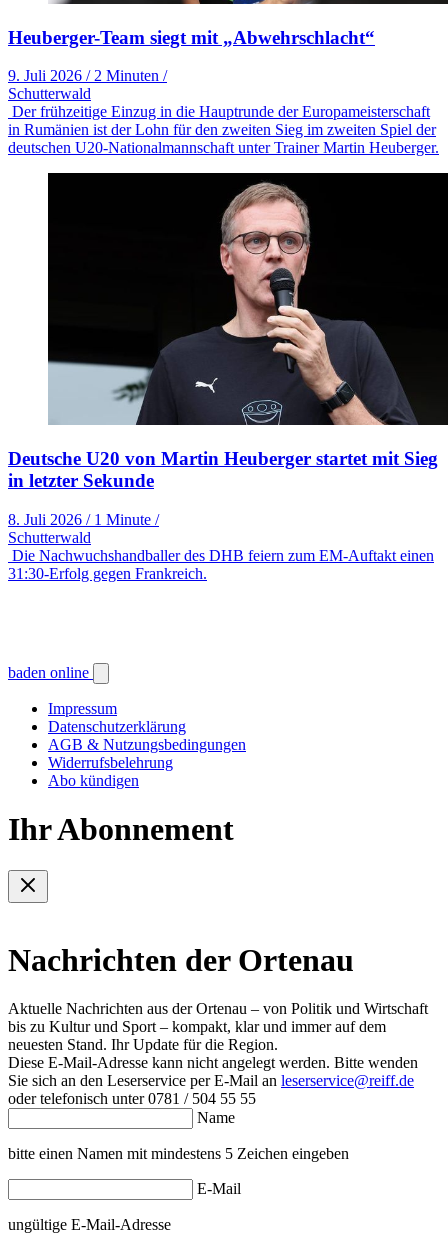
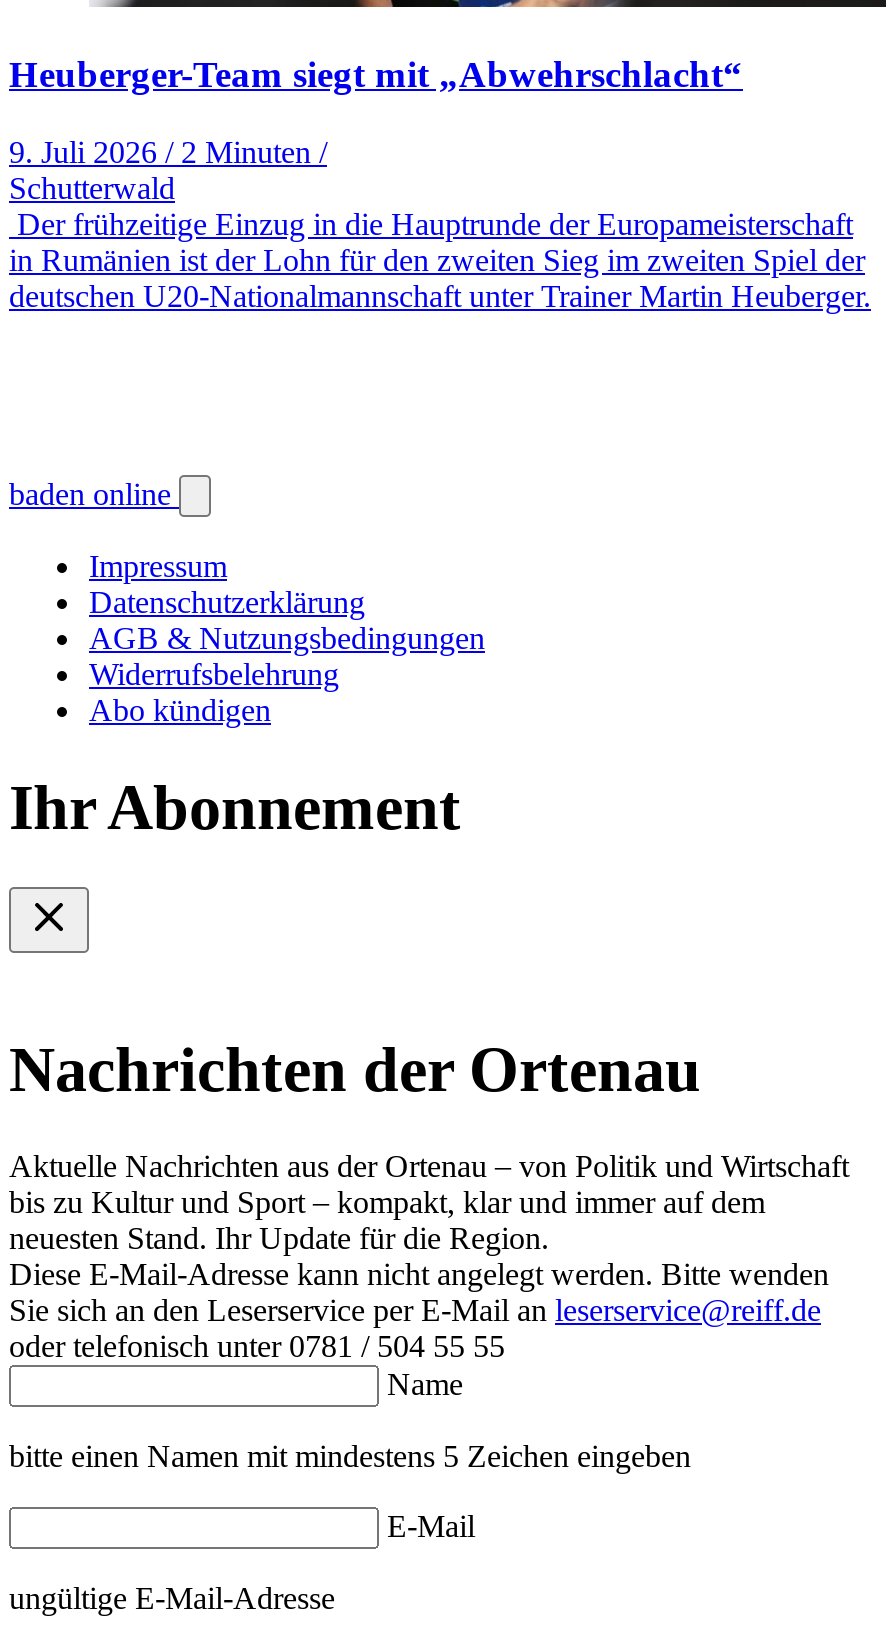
[8,172,445,582] [image] | Deutsche U20 von Martin Heuberger startet mit Sieg | in letzter Sekunde | 8. Juli 2026 / 1 Minute / | Schutterwald | Die Nachwuchshandballer des DHB feiern zum EM-Auftakt einen | 31:30-Erfolg gegen Frankreich. -> none

